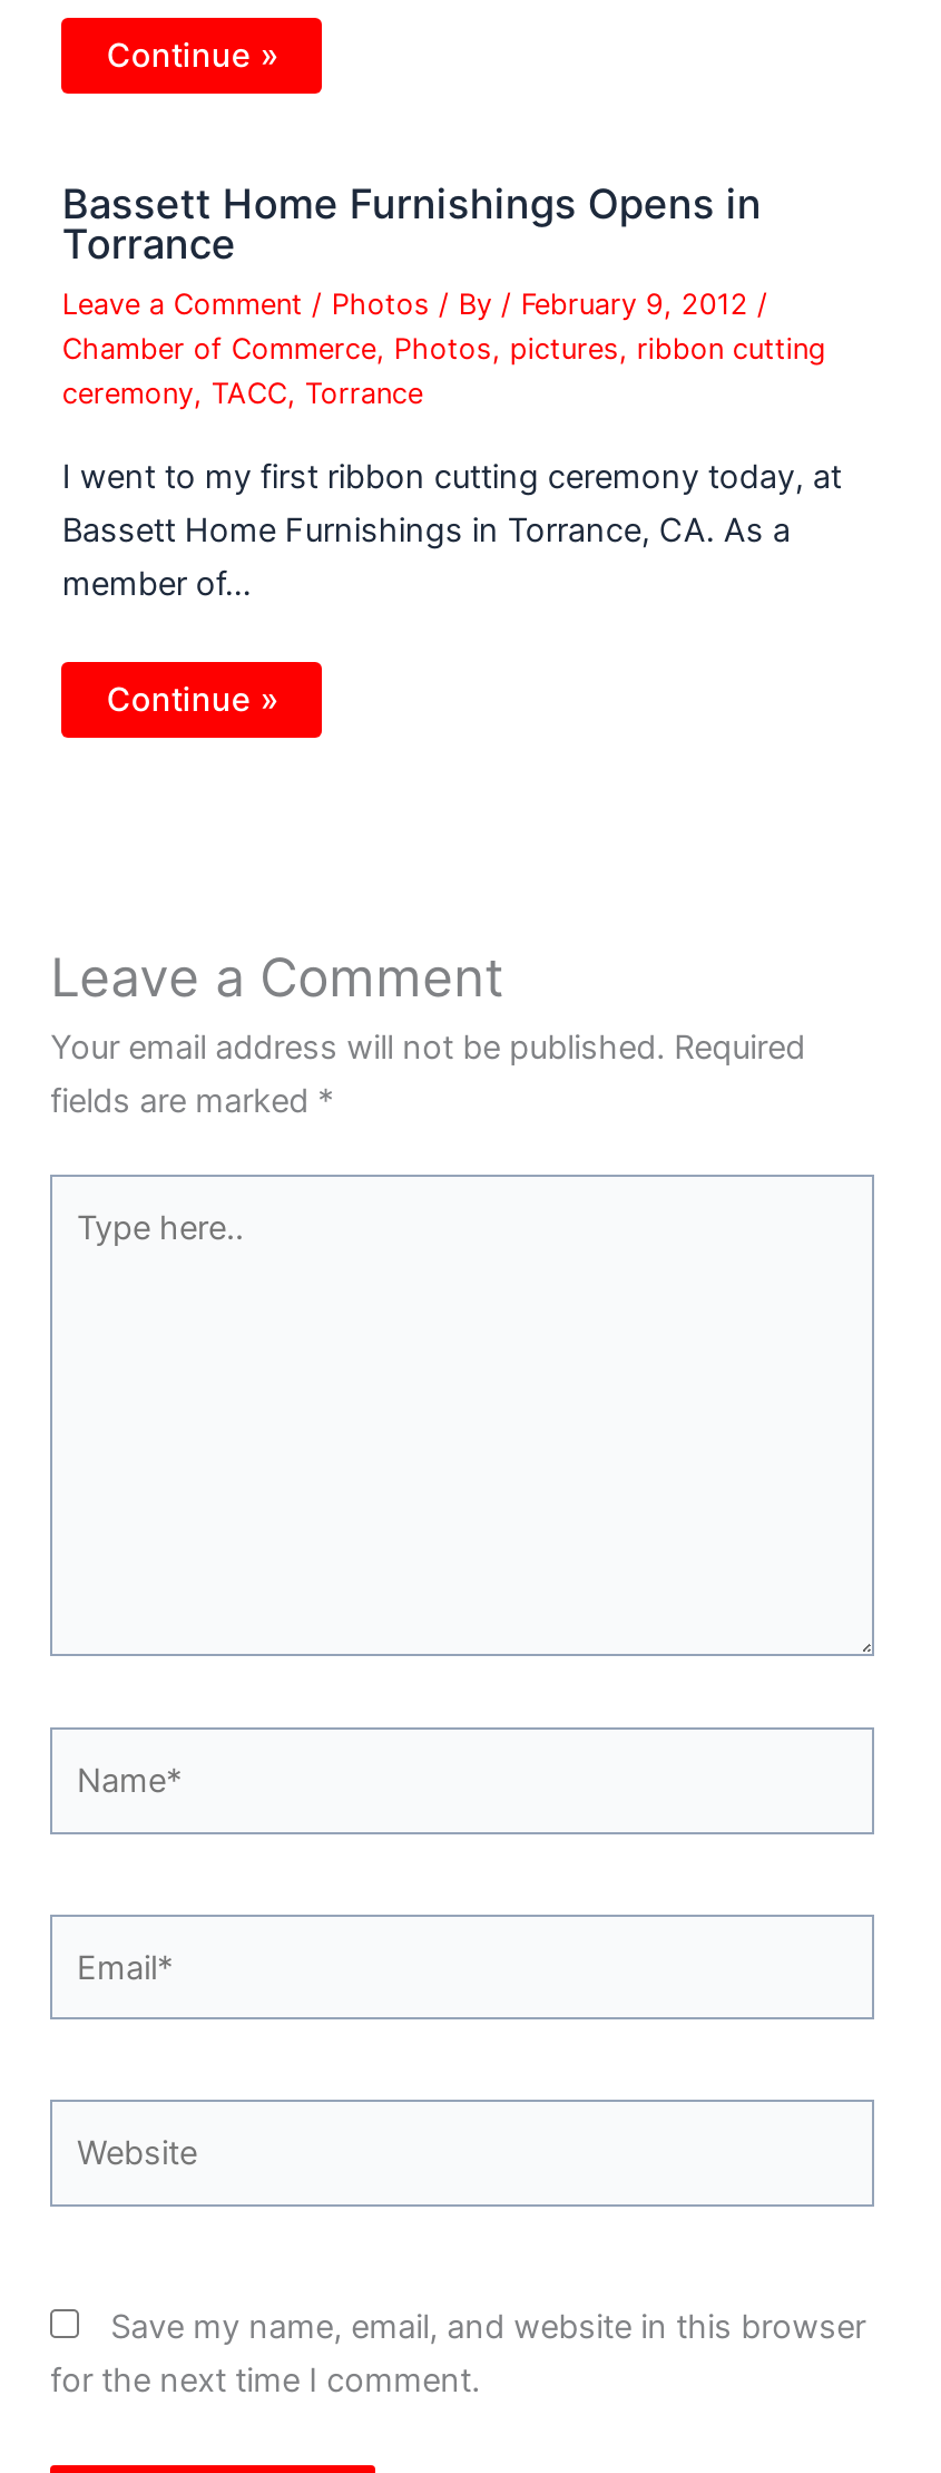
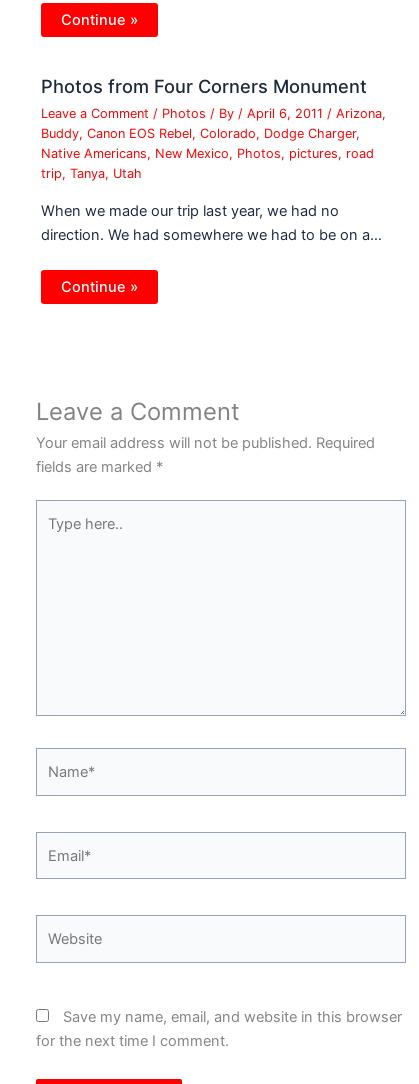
[62,178,826,410] Bassett Home Furnishings Opens in | Torrance | Leave a Comment / Photos / By / February 9, 2012 / | Chamber of Commerce, Photos, pictures, ribbon cutting | ceremony, TACC, Torrance -> [41,75,386,181] Photos from Four Corners Monument | Leave a Comment / Photos / By / April 6, 2011 / Arizona, | Buddy, Canon EOS Rebel, Colorado, Dodge Charger, | Native Americans, New Mexico, Photos, pictures, road | trip, Tanya, Utah
[62,456,841,603] I went to my first ribbon cutting ceremony today, at | Bassett Home Furnishings in Torrance, CA. As a | member of… -> [41,202,382,244] When we made our trip last year, we had no | direction. We had somewhere we had to be on a…

